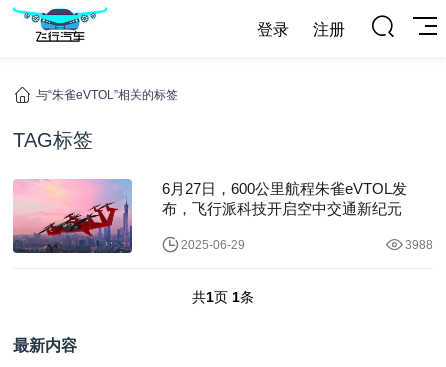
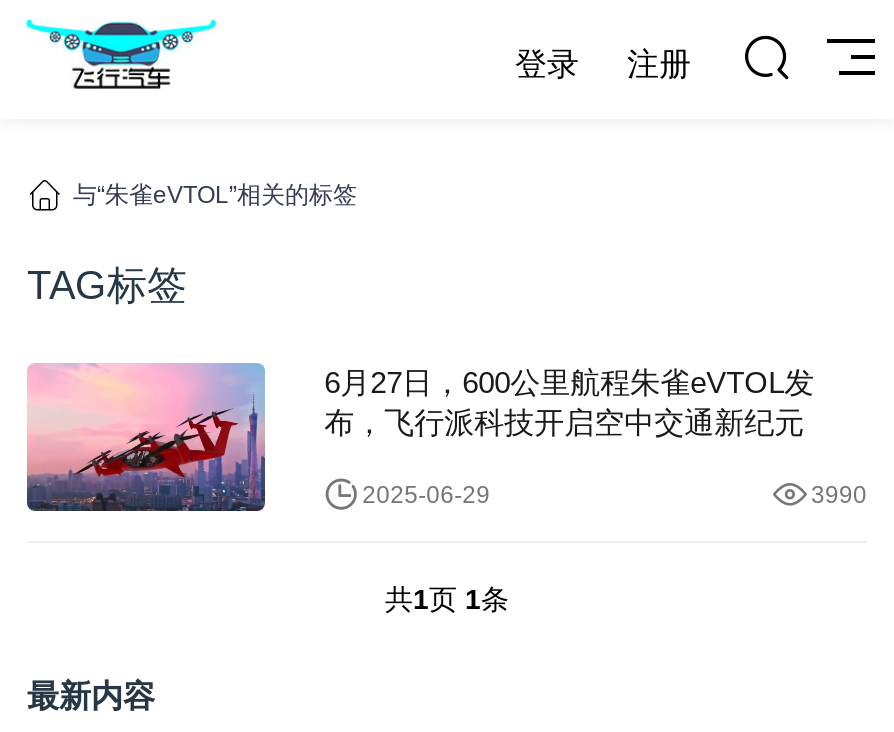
[405,238,433,252] 3988 -> [811,481,867,509] 3990

